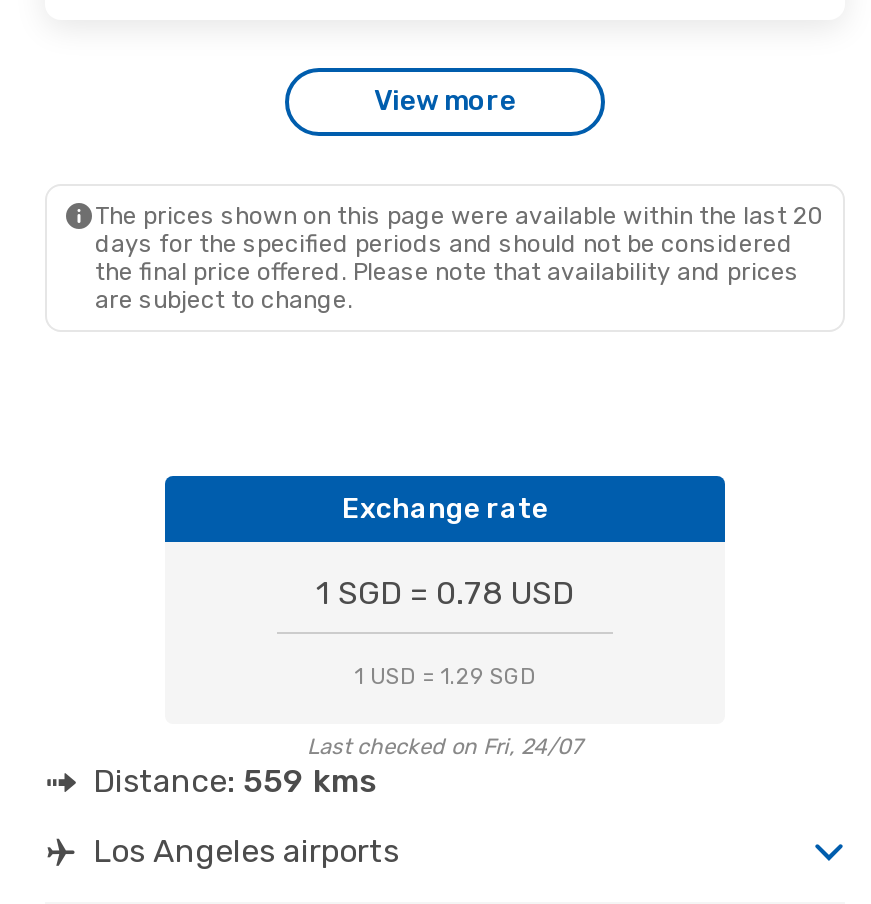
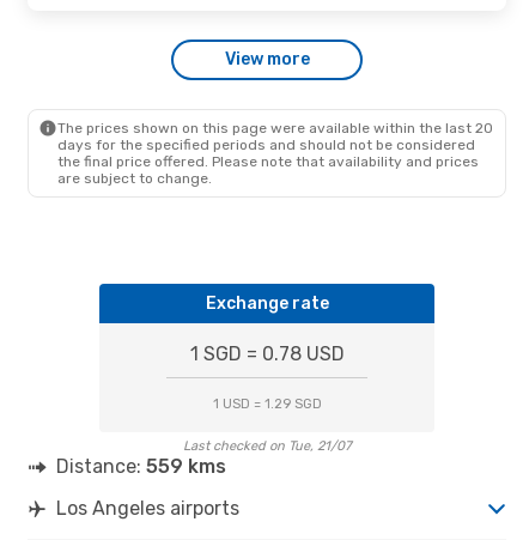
[307,734,583,760] Last checked on Fri, 24/07 -> [183,438,351,454] Last checked on Tue, 21/07

